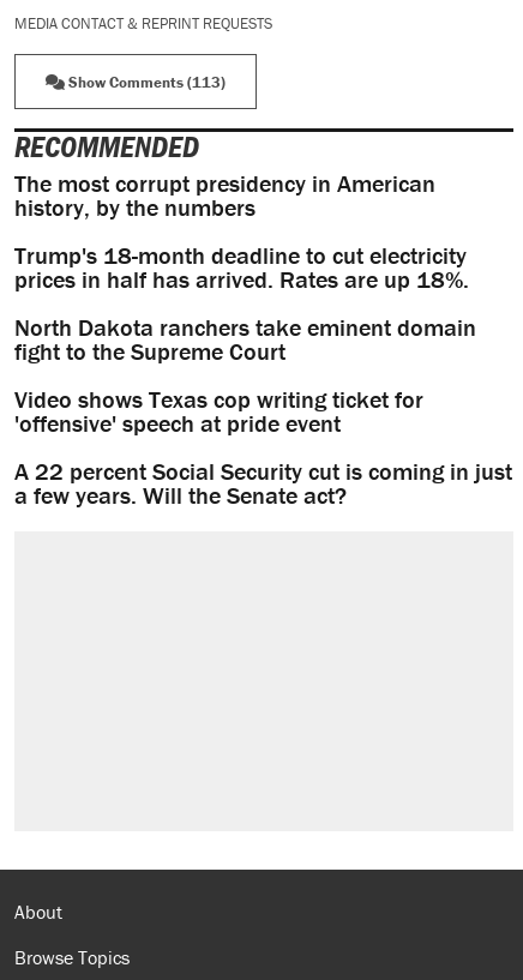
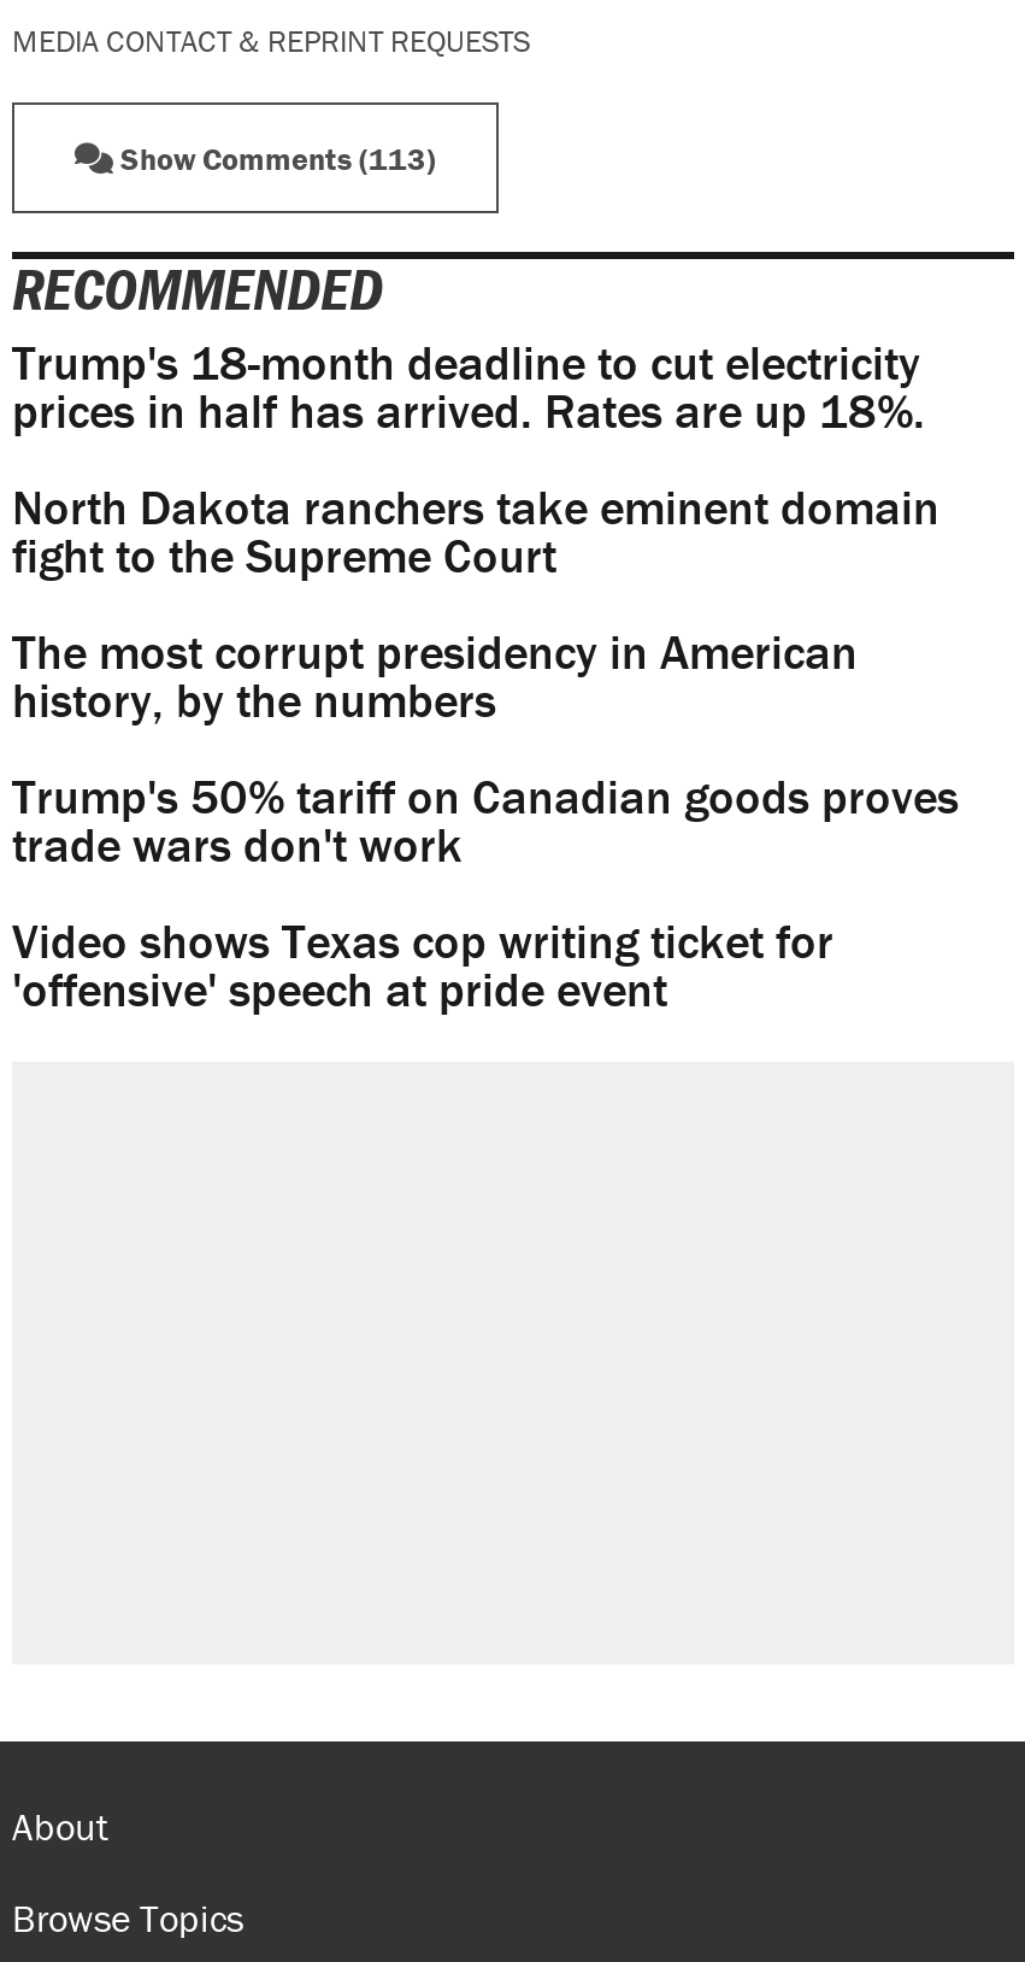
moved [14,168,435,222] -> [12,620,858,729]: The most corrupt presidency in American | history, by the numbers
moved [14,240,476,366] -> [12,331,939,584]: Trump's 18-month deadline to cut electricity | prices in half has arrived. Rates are up 18%. | North Dakota ranchers take eminent domain | fight to the Supreme Court
none -> [12,765,959,873] Trump's 50% tariff on Canadian goods proves | trade wars don't work
moved [14,384,423,438] -> [12,910,833,1018]: Video shows Texas cop writing ticket for | 'offensive' speech at pride event
[14,456,512,510] A 22 percent Social Security cut is coming in just | a few years. Will the Senate act? -> none

